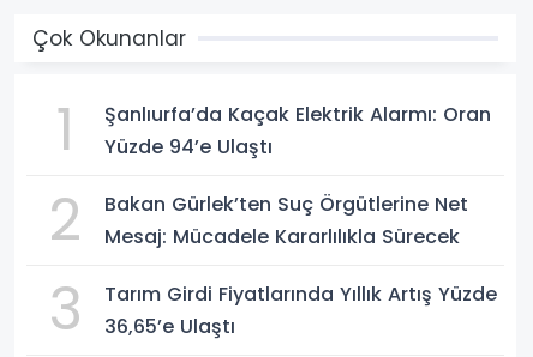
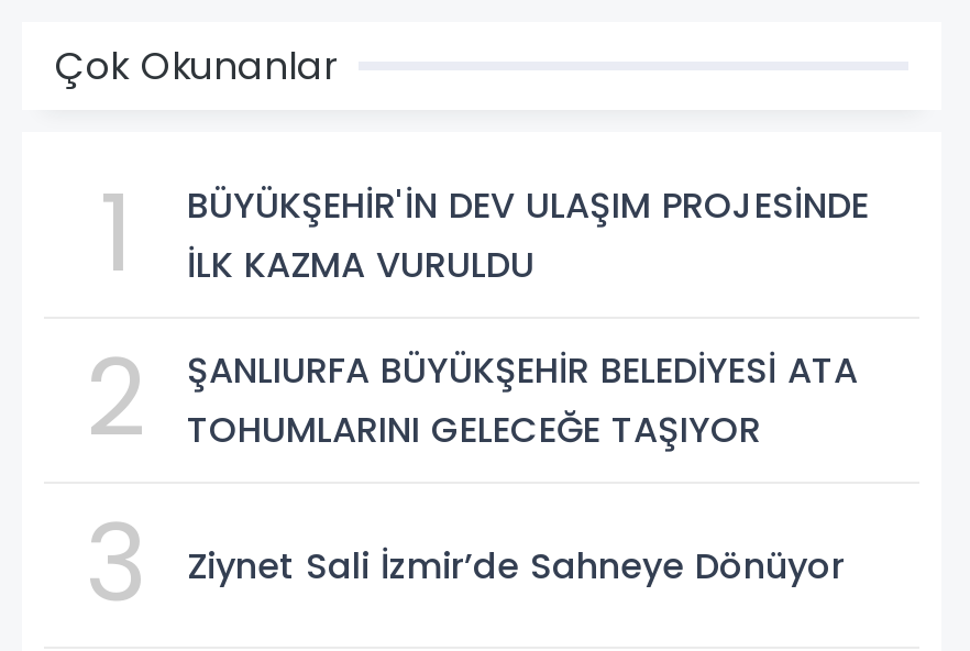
[104,101,491,161] Şanlıurfa’da Kaçak Elektrik Alarmı: Oran | Yüzde 94’e Ulaştı -> [187,181,869,291] BÜYÜKŞEHİR'İN DEV ULAŞIM PROJESİNDE | İLK KAZMA VURULDU
[104,191,468,251] Bakan Gürlek’ten Suç Örgütlerine Net | Mesaj: Mücadele Kararlılıkla Sürecek -> [187,346,858,456] ŞANLIURFA BÜYÜKŞEHİR BELEDİYESİ ATA | TOHUMLARINI GELECEĞE TAŞIYOR
[104,281,497,341] Tarım Girdi Fiyatlarında Yıllık Artış Yüzde | 36,65’e Ulaştı -> [187,541,845,592] Ziynet Sali İzmir’de Sahneye Dönüyor

